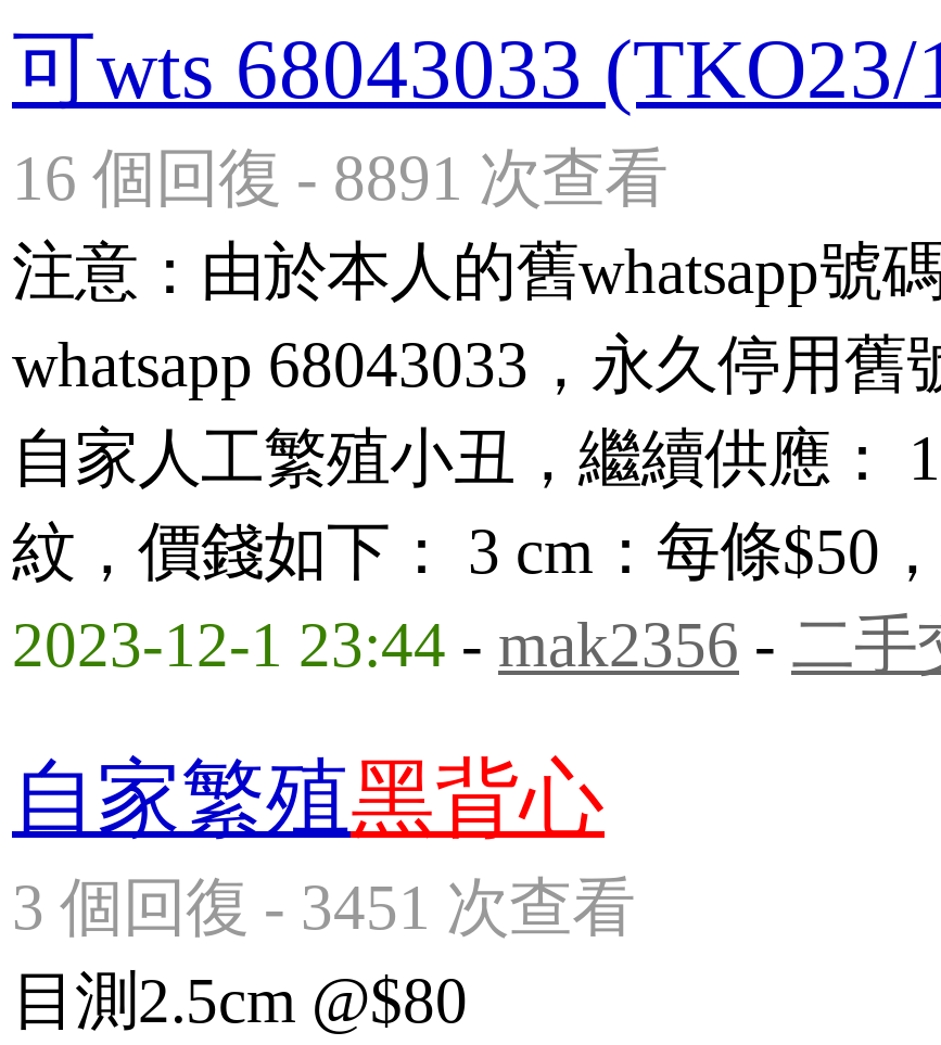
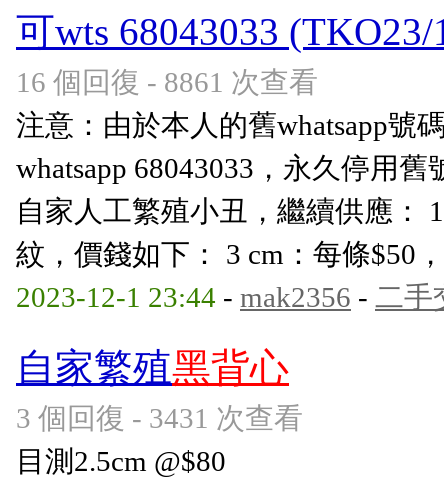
[12,143,667,213] 16 個回復 - 8891 次查看 -> [16,66,318,98] 16 個回復 - 8861 次查看
[12,872,635,942] 3 個回復 - 3451 次查看 -> [16,402,303,434] 3 個回復 - 3431 次查看

